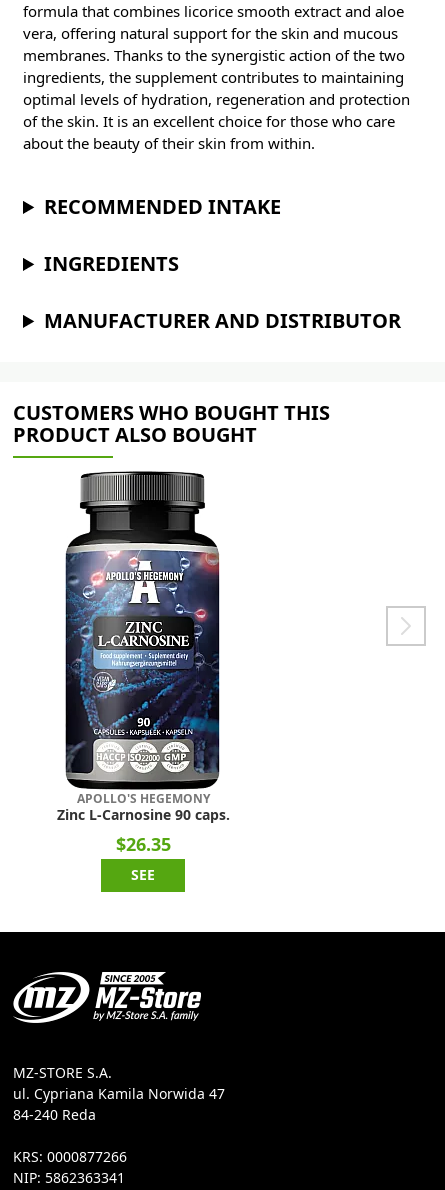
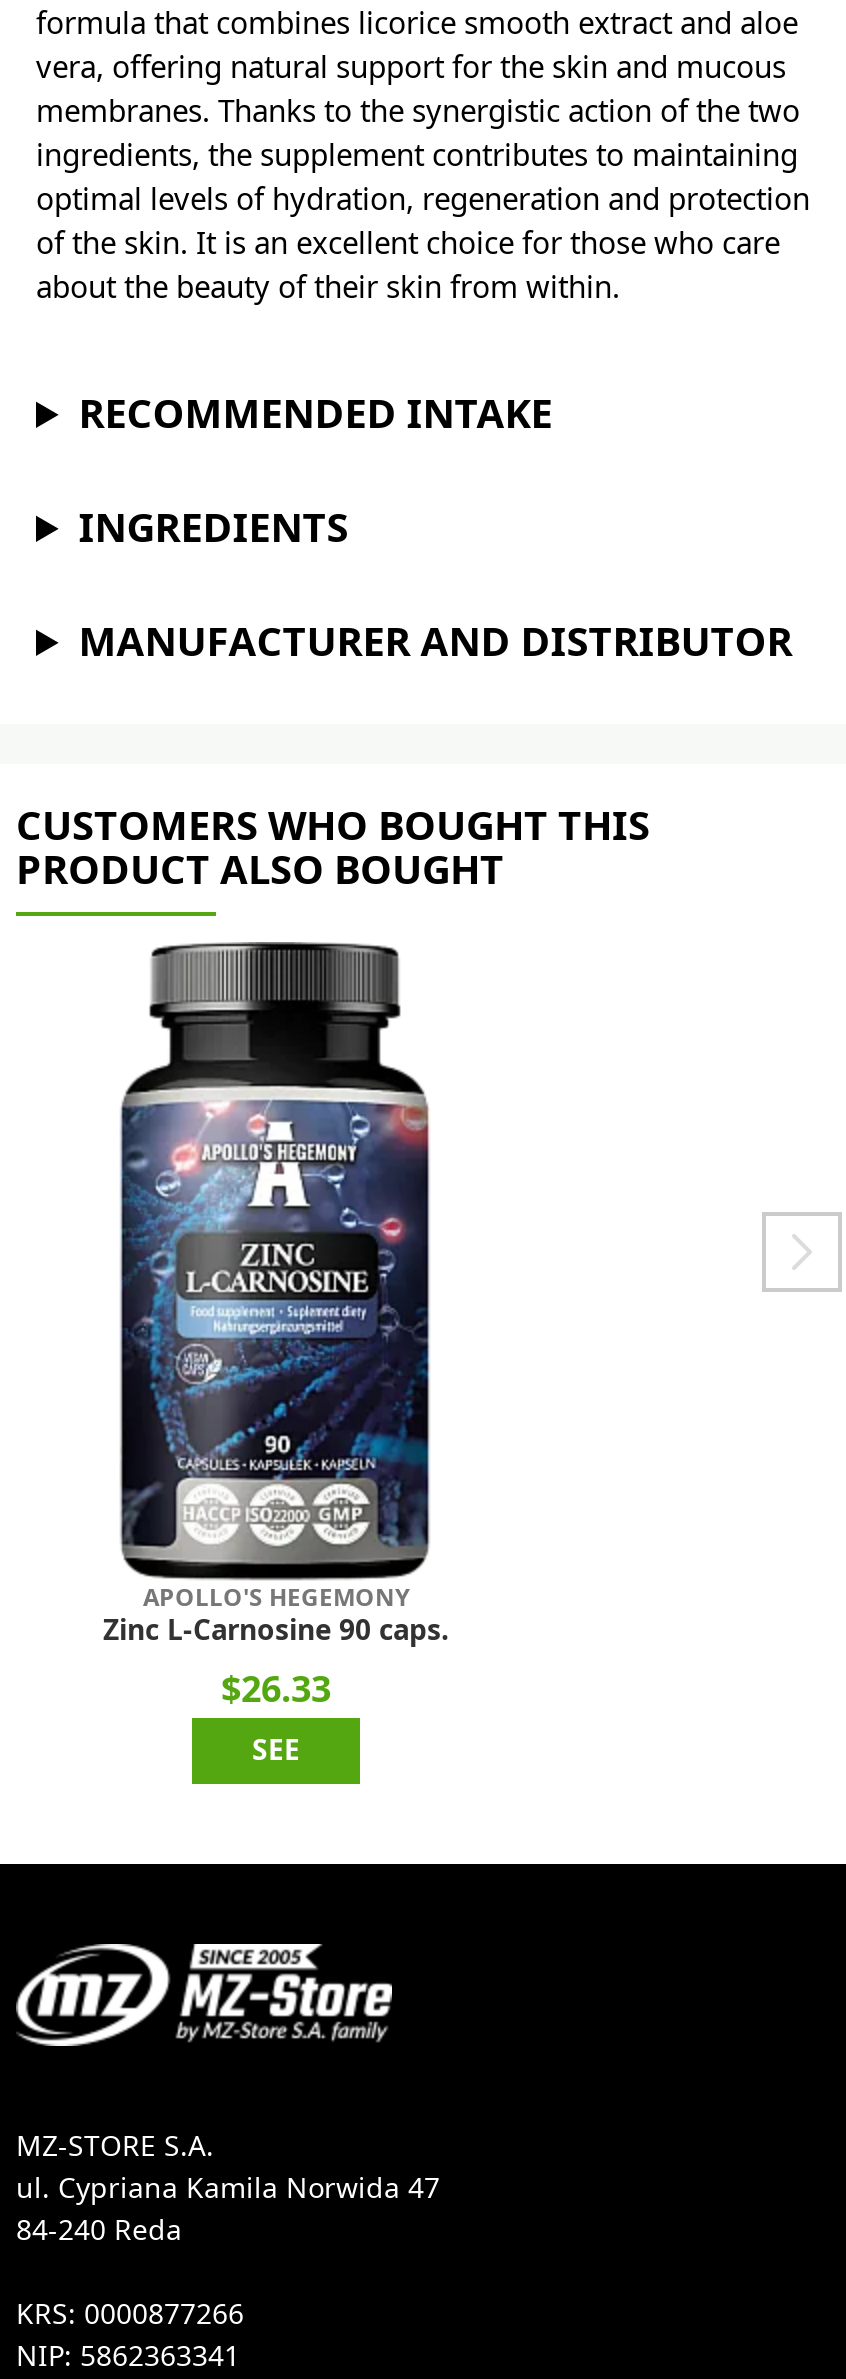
[115,835,170,853] $26.35 -> [221,1670,331,1706] $26.33

